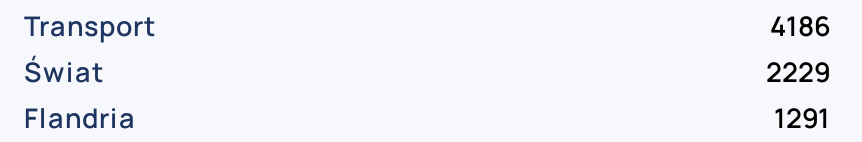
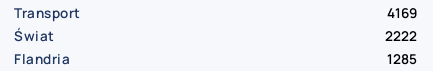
[770,7,830,43] 4186 -> [387,3,417,21] 4169
[766,53,830,89] 2229 -> [385,26,417,44] 2222
[774,99,830,135] 1291 -> [387,49,417,67] 1285

